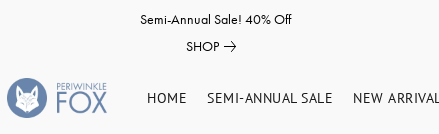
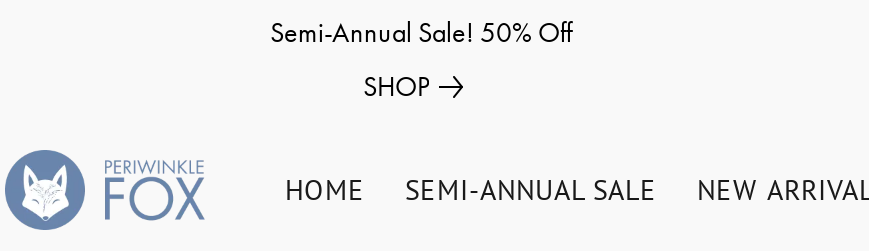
[139,10,290,28] Semi-Annual Sale! 40% Off -> [270,14,572,50] Semi-Annual Sale! 50% Off

